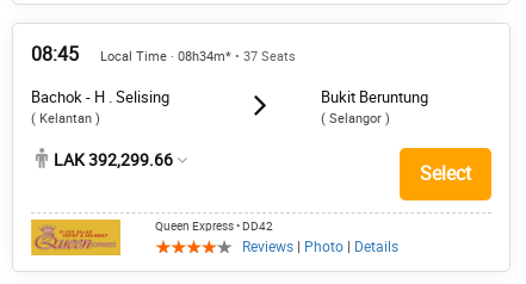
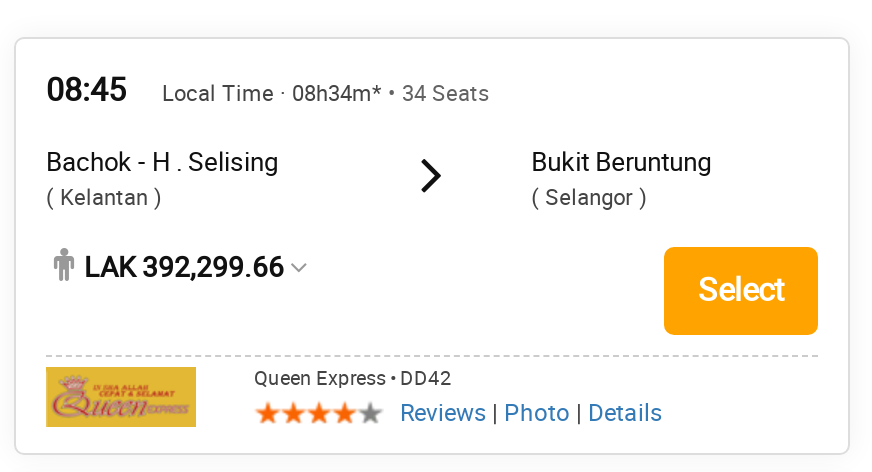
[100,49,296,64] Local Time · 08h34m* • 37 Seats -> [162,81,490,107] Local Time · 08h34m* • 34 Seats

